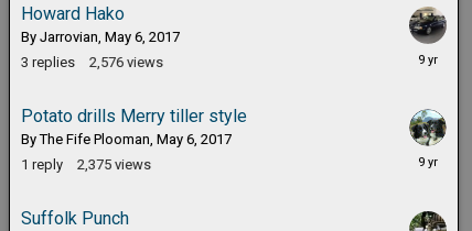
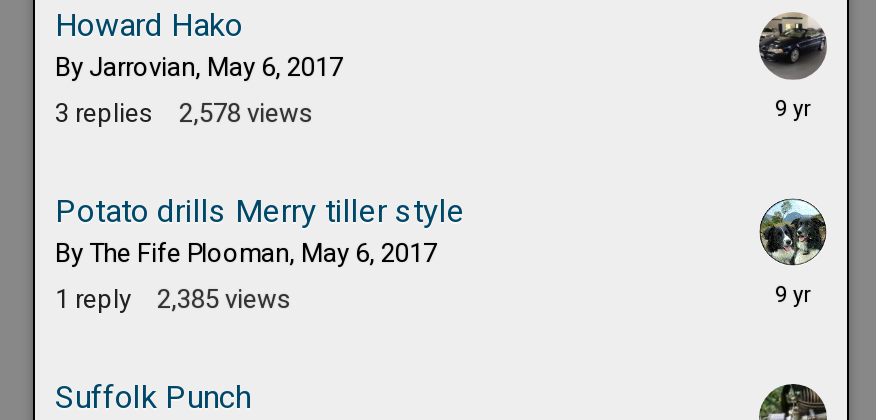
[21,53,163,70] 3 replies 2,576 views -> [55,97,313,127] 3 replies 2,578 views
[21,156,151,172] 1 reply 2,375 views -> [55,283,291,313] 1 reply 2,385 views

